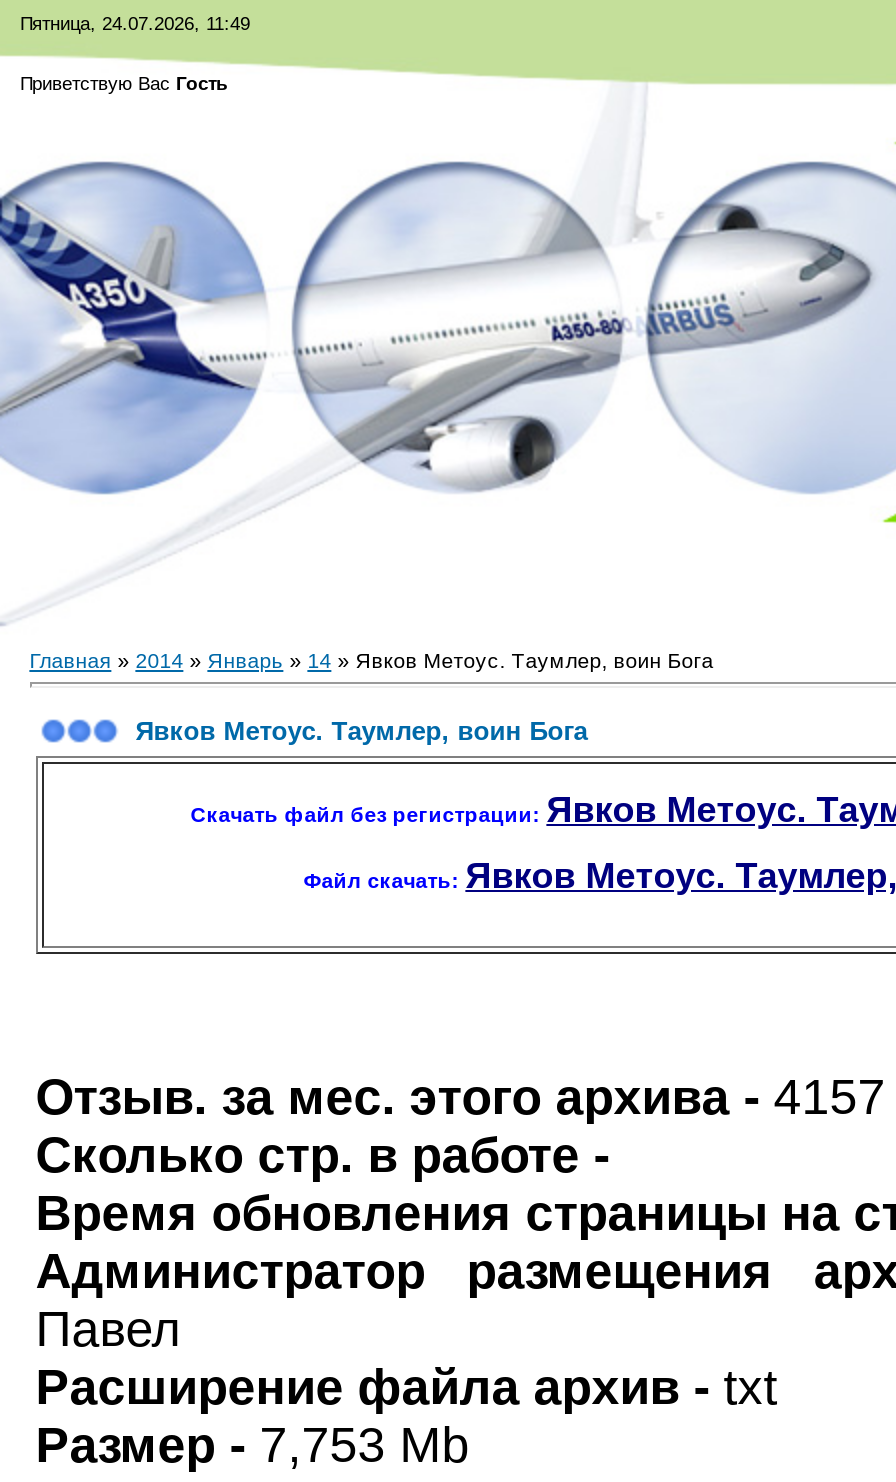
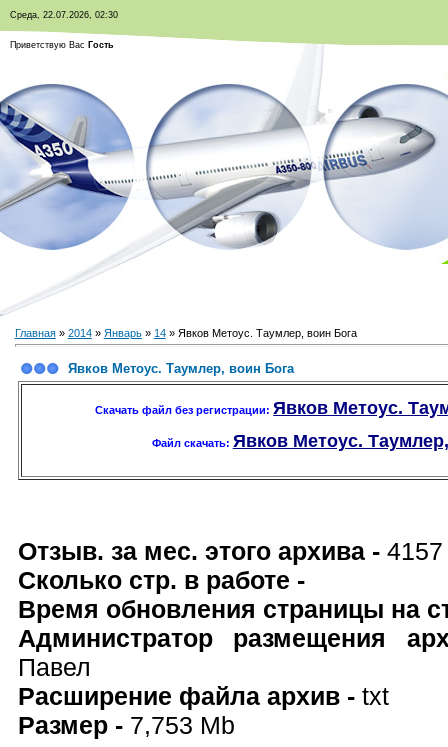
[20,14,250,34] Пятница, 24.07.2026, 11:49 -> [10,10,118,20] Среда, 22.07.2026, 02:30

